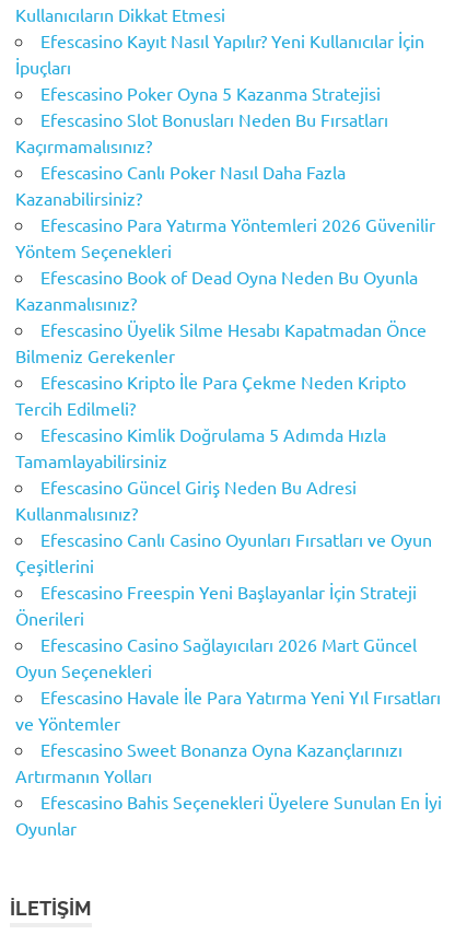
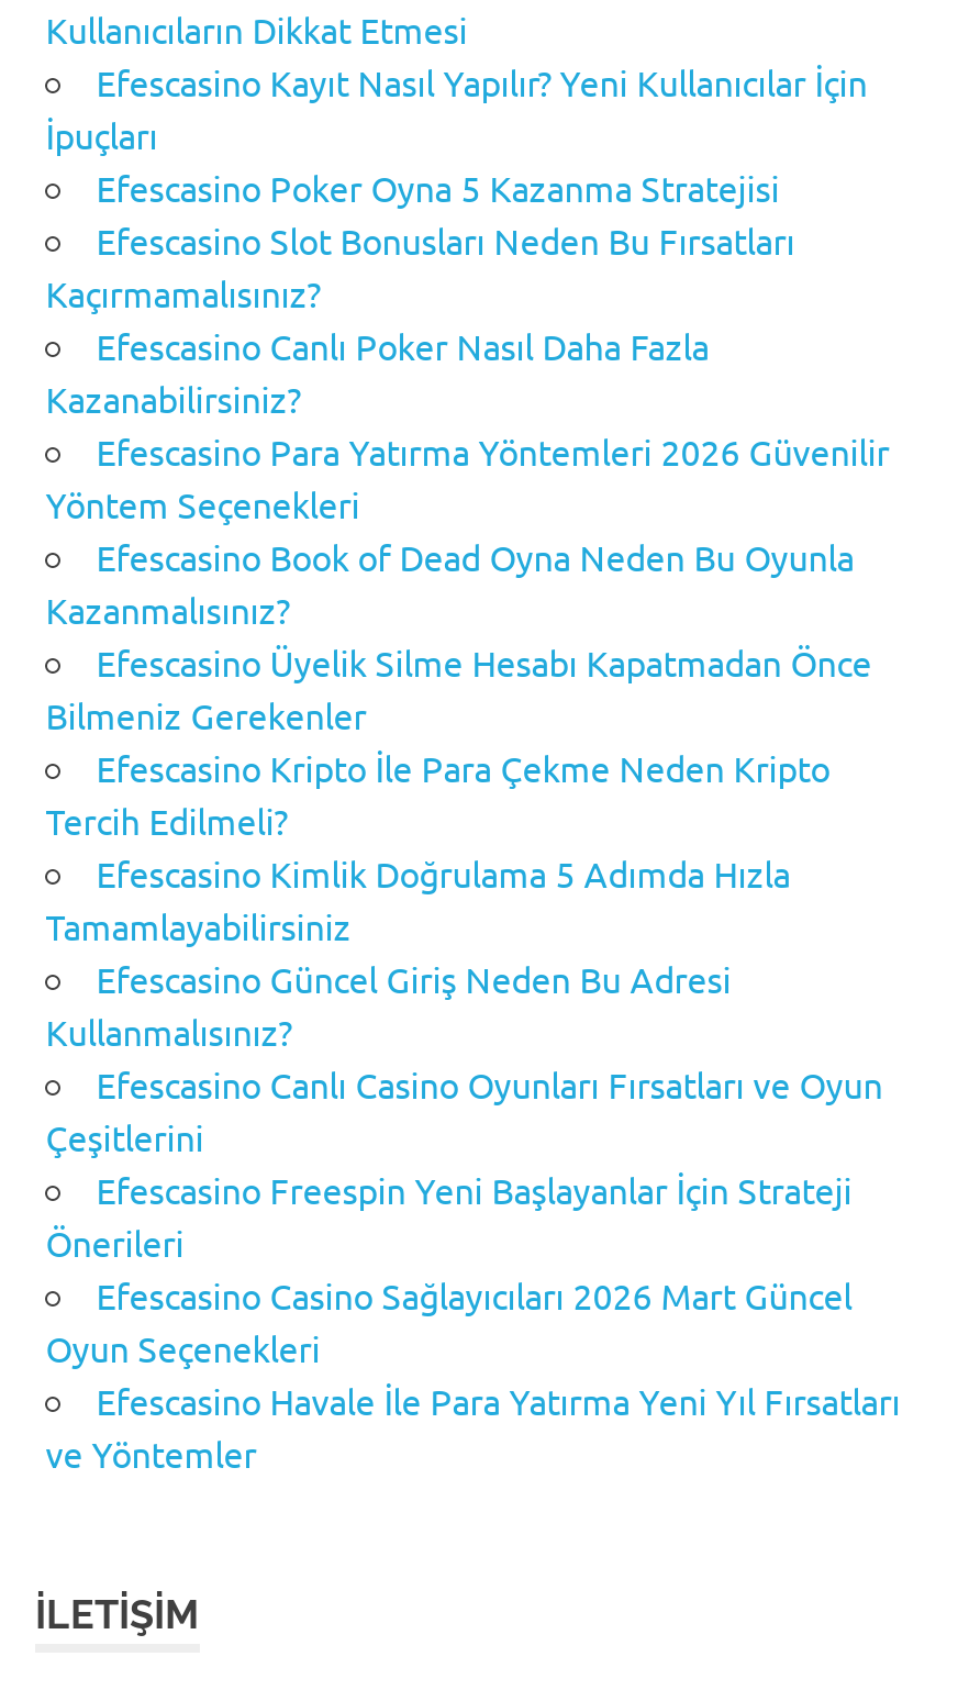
[15,738,442,839] Efescasino Sweet Bonanza Oyna Kazançlarınızı | Artırmanın Yolları | Efescasino Bahis Seçenekleri Üyelere Sunulan En İyi | Oyunlar -> none

